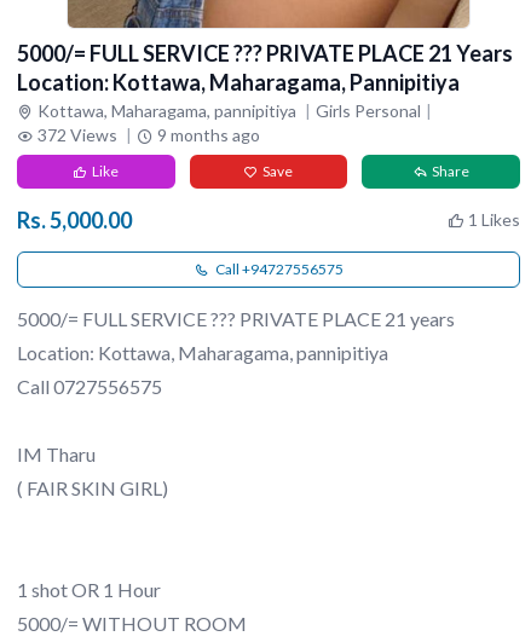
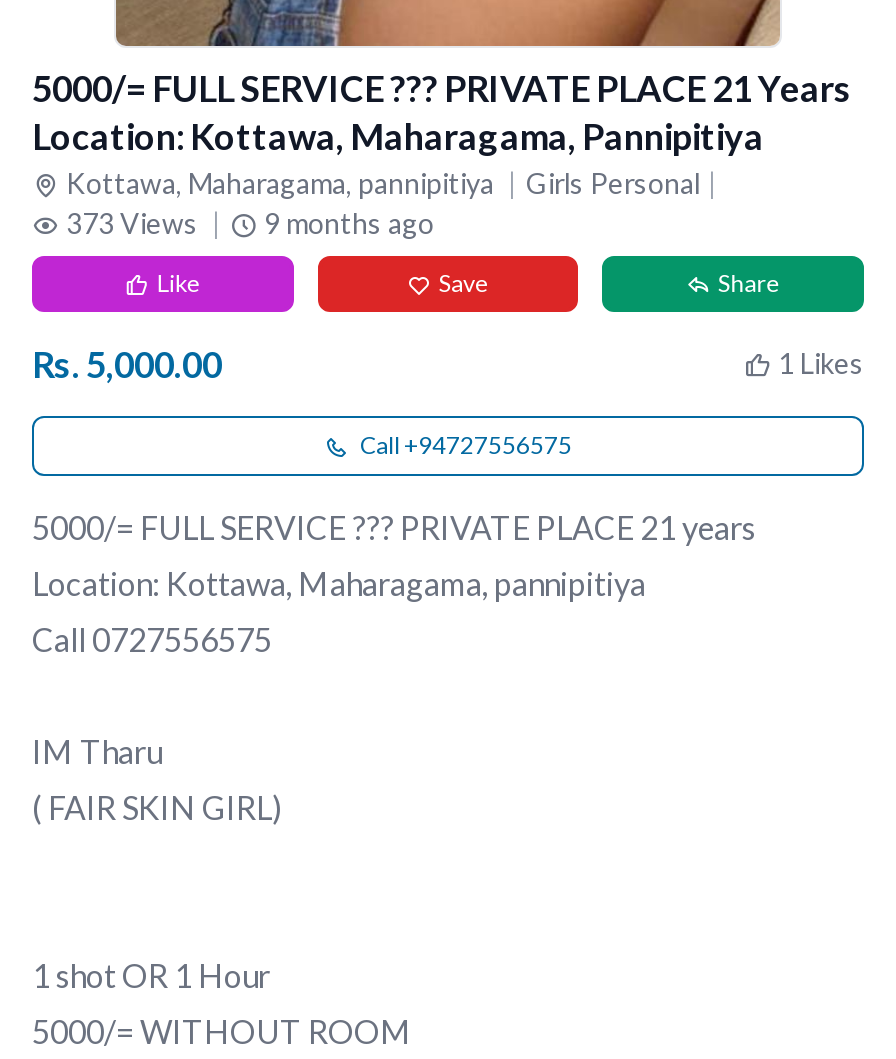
[37,125,260,145] 372 Views 9 months ago -> [66,206,434,240] 373 Views 9 months ago

